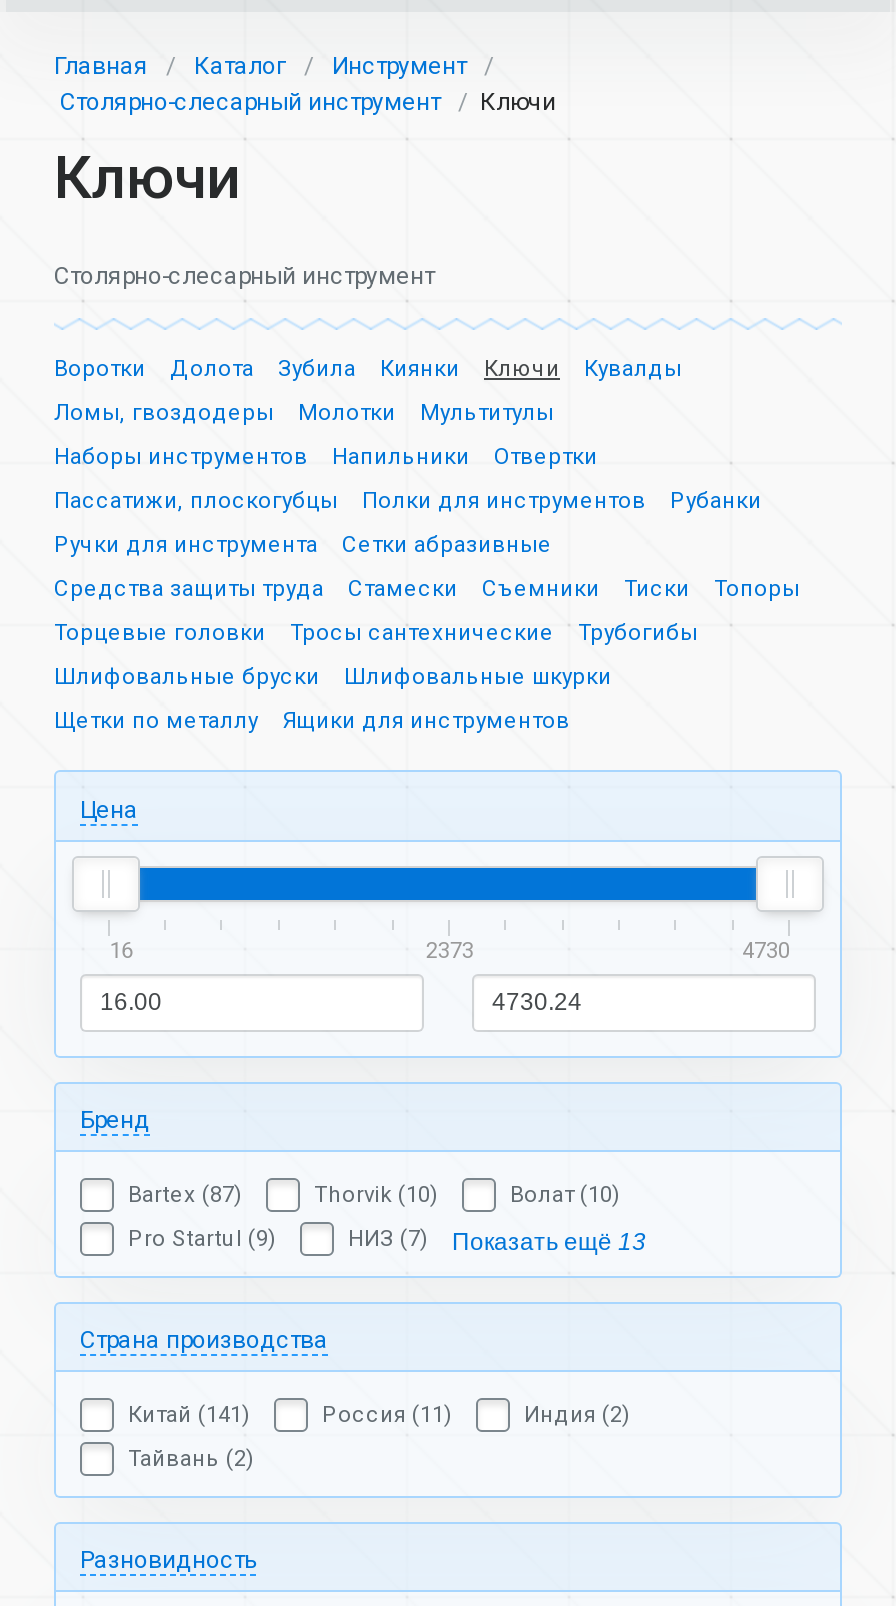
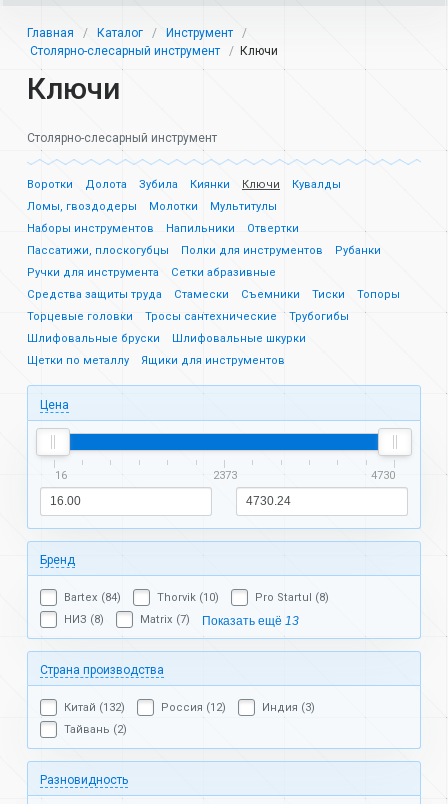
[128,1182,242,1208] Bartex (87) -> [64,591,121,604] Bartex (84)
[510,1182,620,1208] Волат (10) -> [255,591,329,604] Pro Startul (8)
[128,1226,428,1252] Pro Startul (9) | НИЗ (7) -> [64,613,190,626] НИЗ (8) | Matrix (7)
[128,1402,250,1428] Китай (141) -> [64,701,125,714] Китай (132)
[322,1402,452,1428] Россия (11) -> [161,701,226,714] Россия (12)
[524,1402,630,1428] Индия (2) -> [262,701,315,714] Индия (3)

